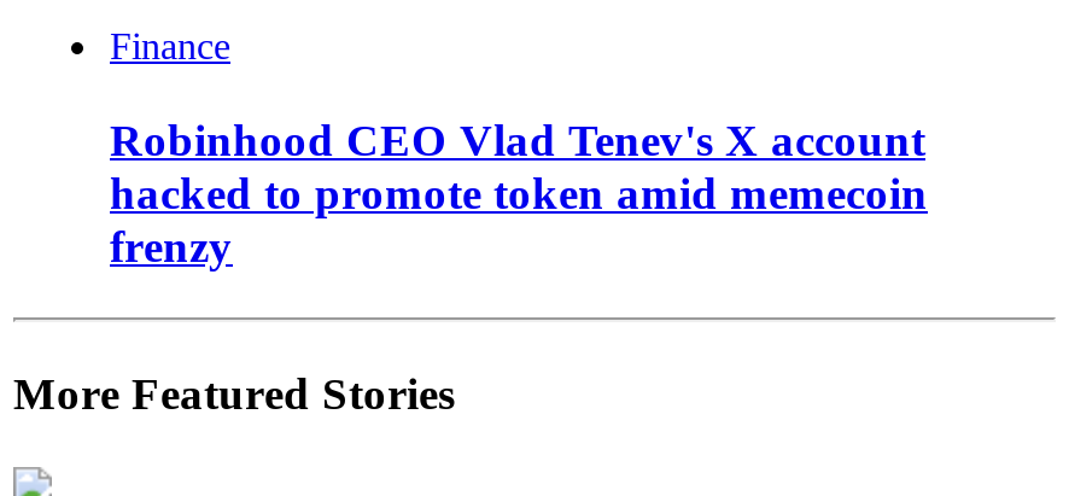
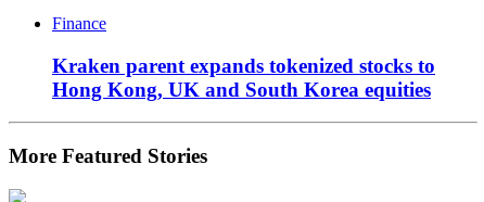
[110,113,928,270] Robinhood CEO Vlad Tenev's X account | hacked to promote token amid memecoin | frenzy -> [52,54,435,100] Kraken parent expands tokenized stocks to | Hong Kong, UK and South Korea equities

